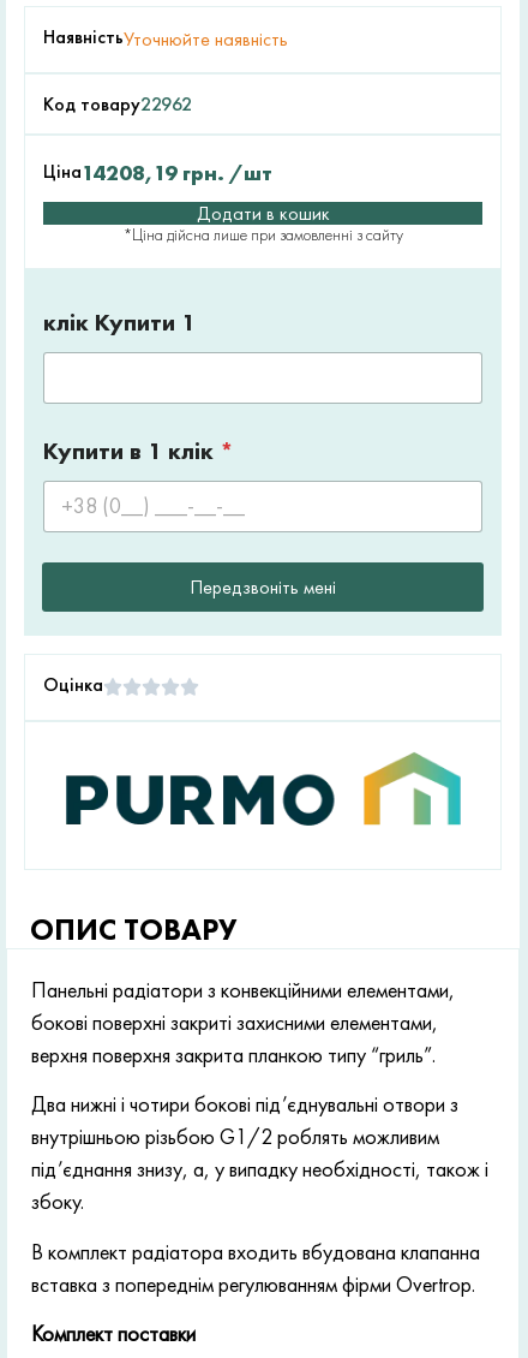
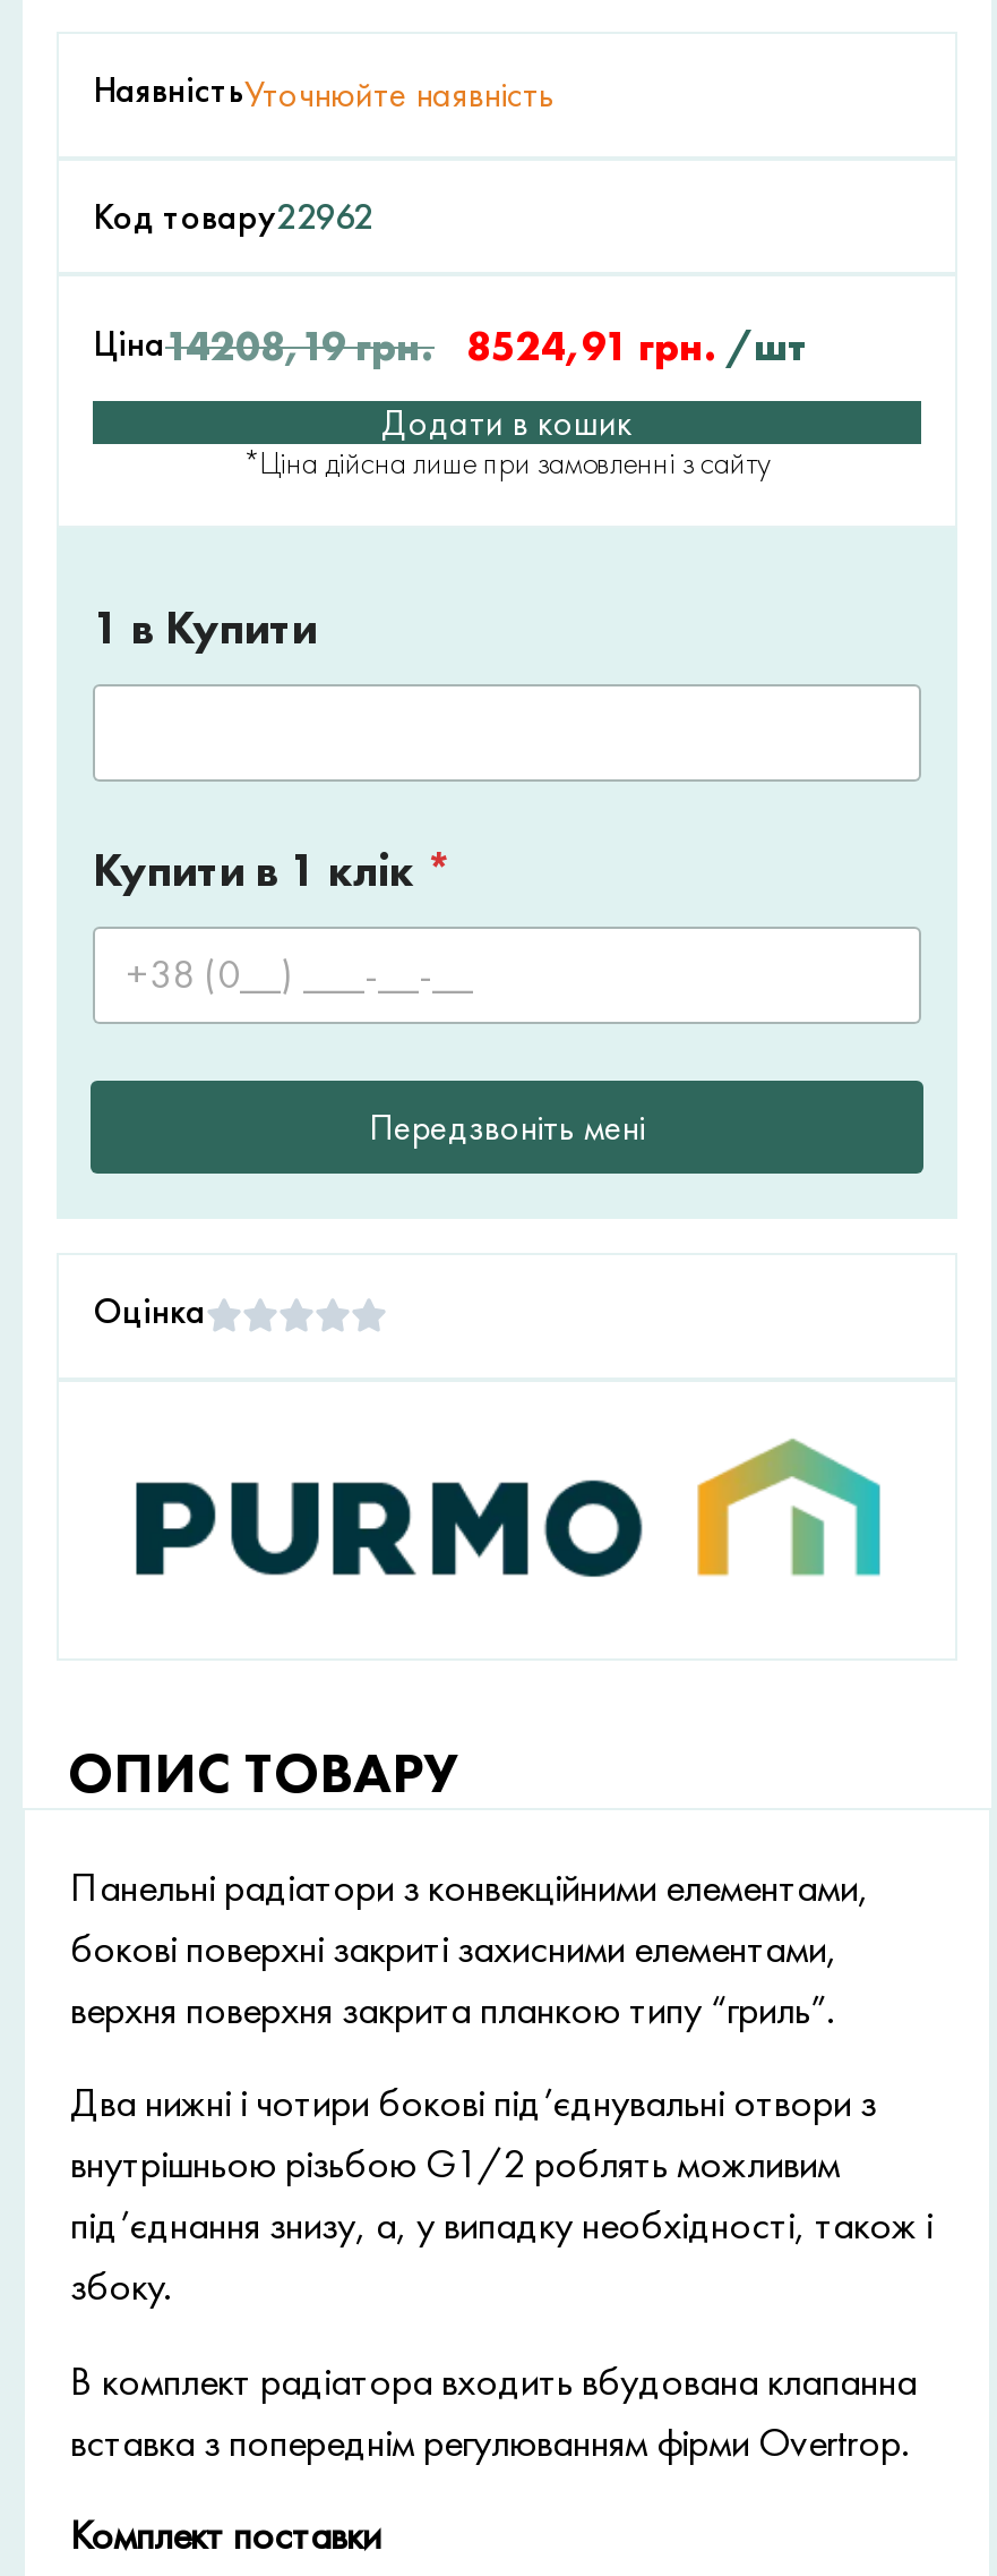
[43,159,272,186] Ціна 14208,19 грн. /шт -> [93,319,808,372] Ціна14208,19грн. | 8524,91 грн. /шт
[43,307,196,338] клік Купити 1 -> [93,599,317,658] 1 в Купити

